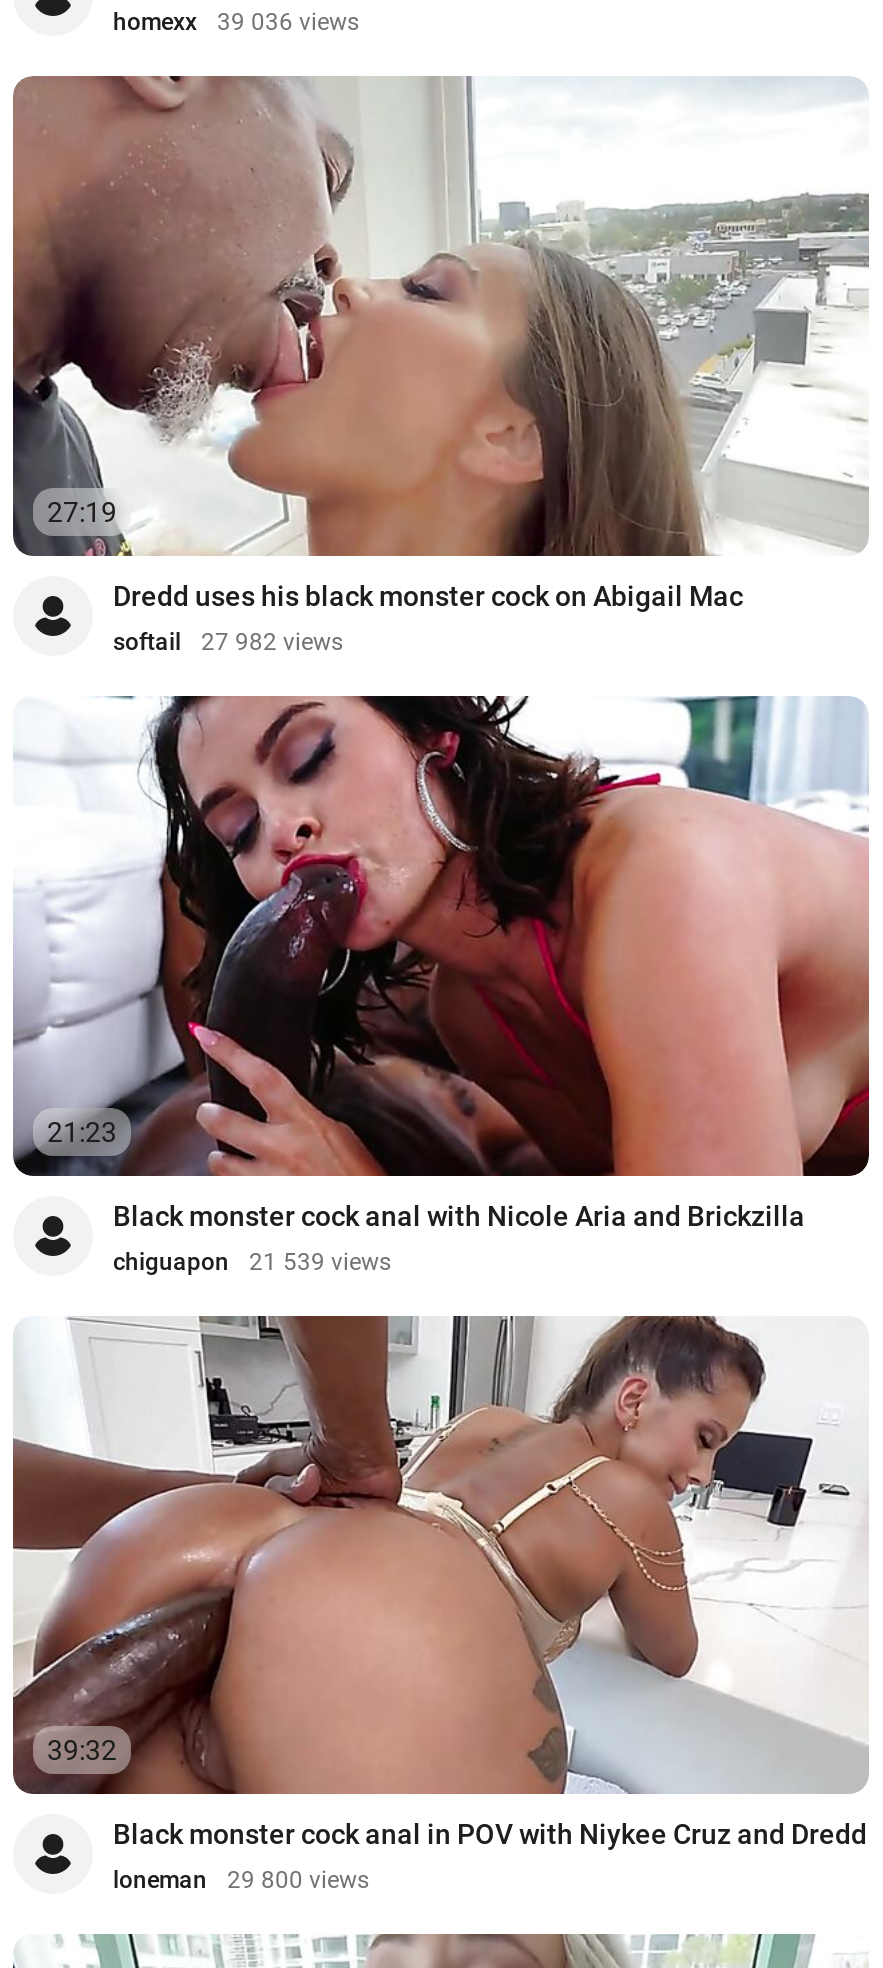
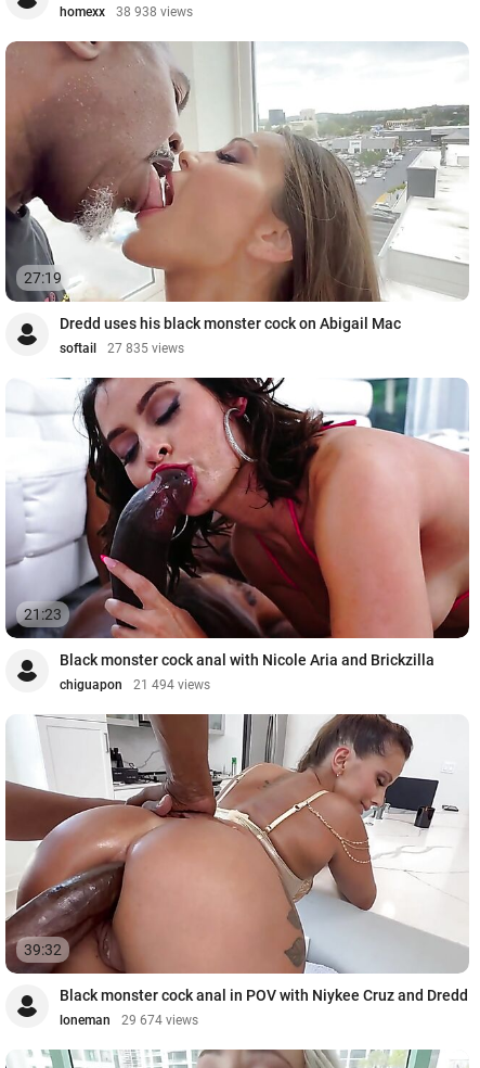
[113,8,359,36] homexx 39 036 views -> [60,4,193,19] homexx 38 938 views
[113,627,343,655] softail 27 982 views -> [60,340,184,356] softail 27 835 views
[113,1247,391,1275] chiguapon 21 539 views -> [60,677,210,692] chiguapon 21 494 views
[113,1867,369,1895] loneman 29 800 views -> [60,1013,198,1028] loneman 29 674 views

